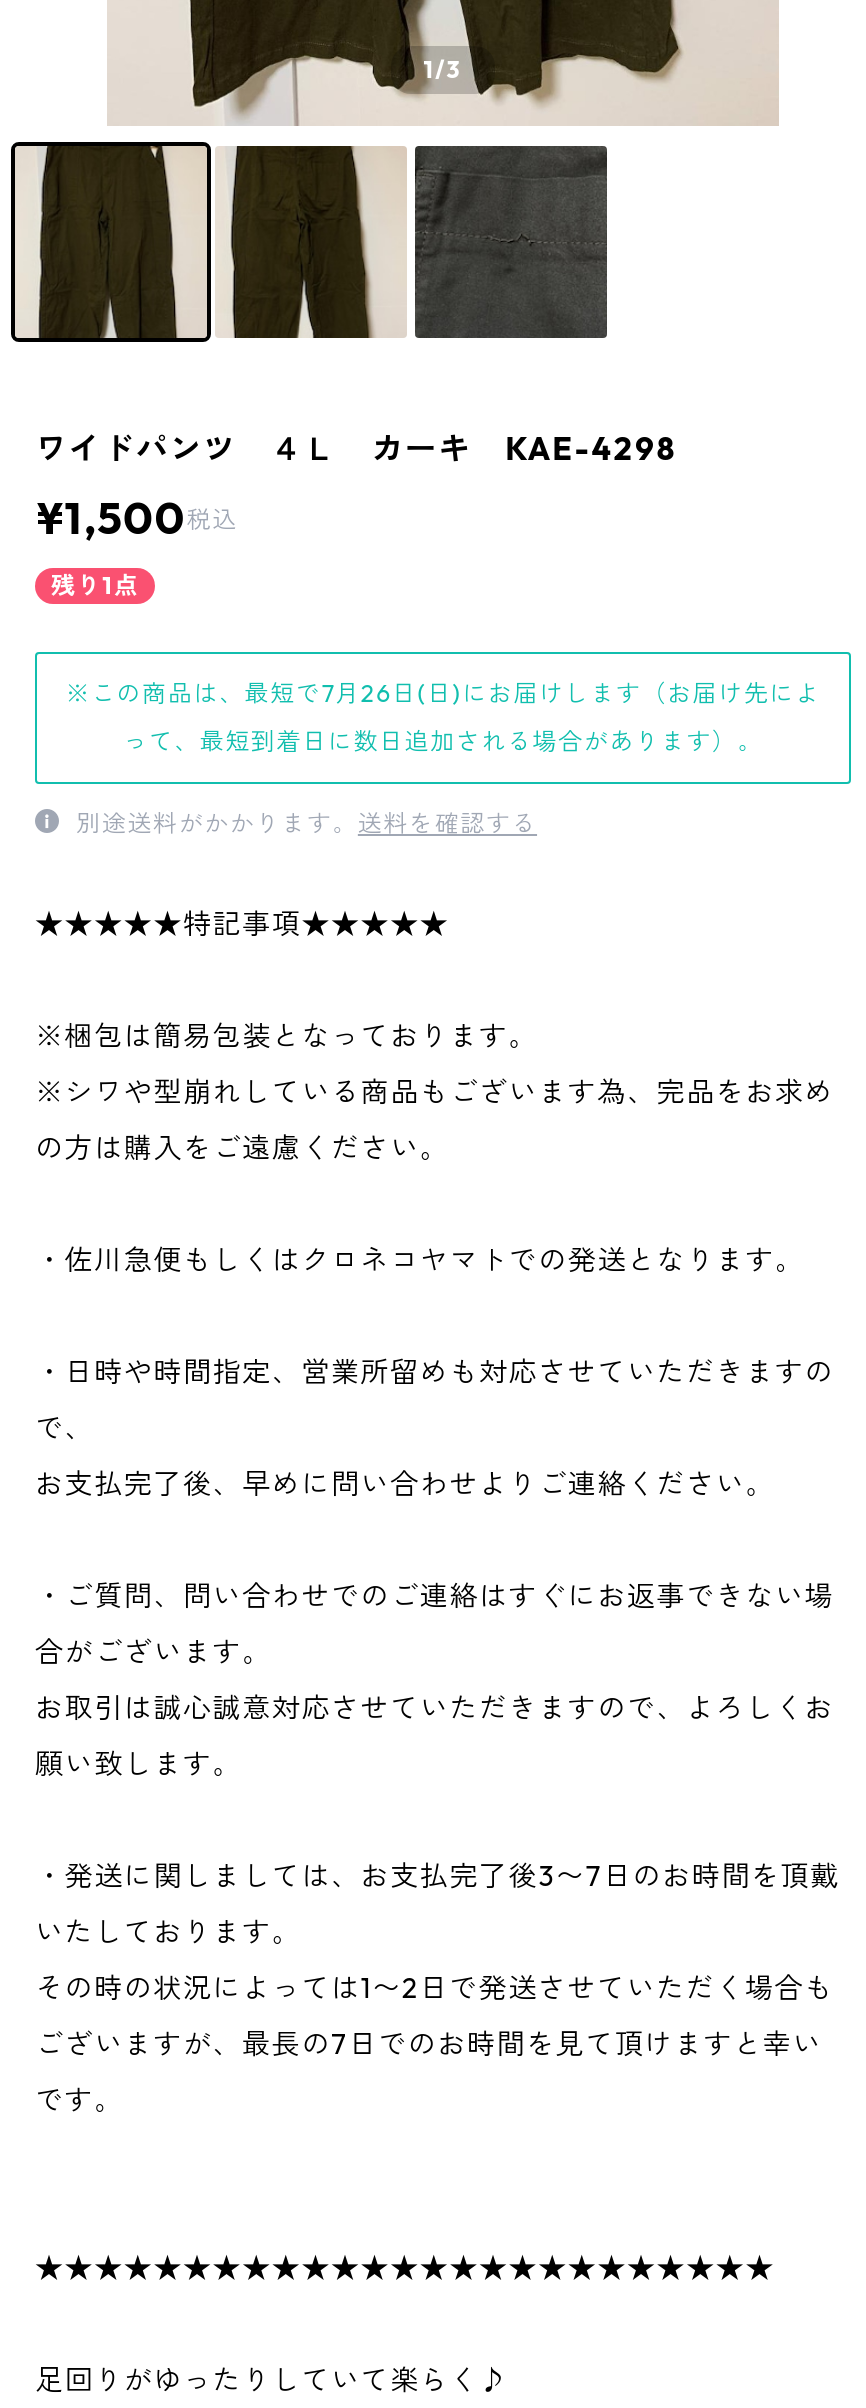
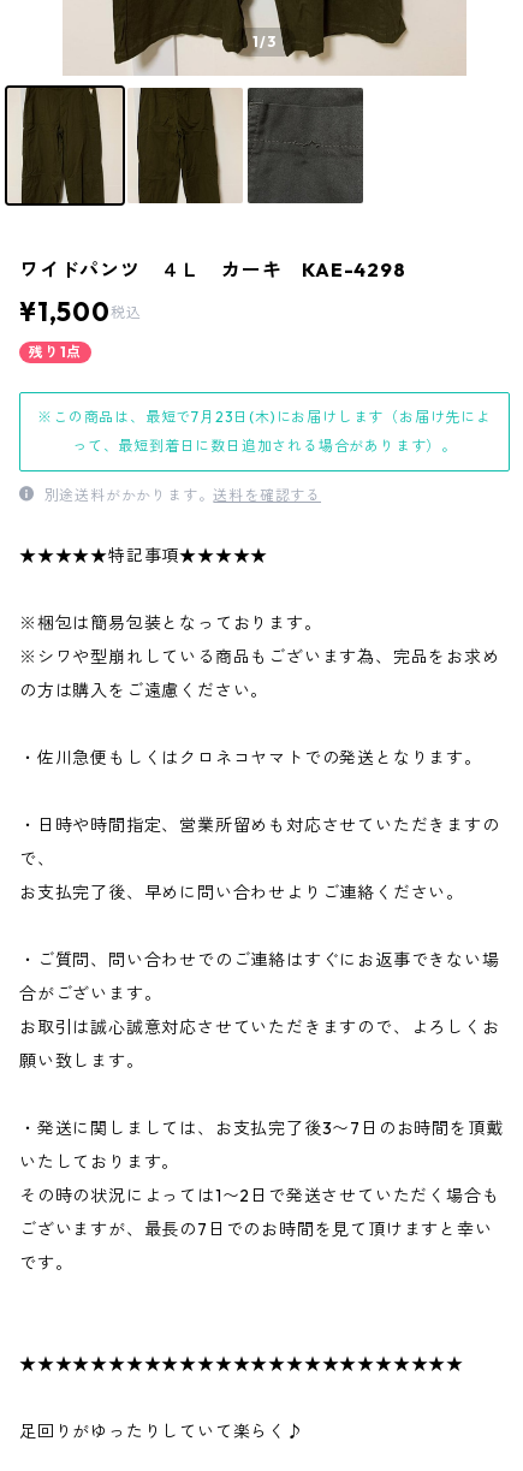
[65,678,821,708] ※この商品は、最短で7月26日(日)にお届けします（お届け先によ -> [38,408,491,426] ※この商品は、最短で7月23日(木)にお届けします（お届け先によ

